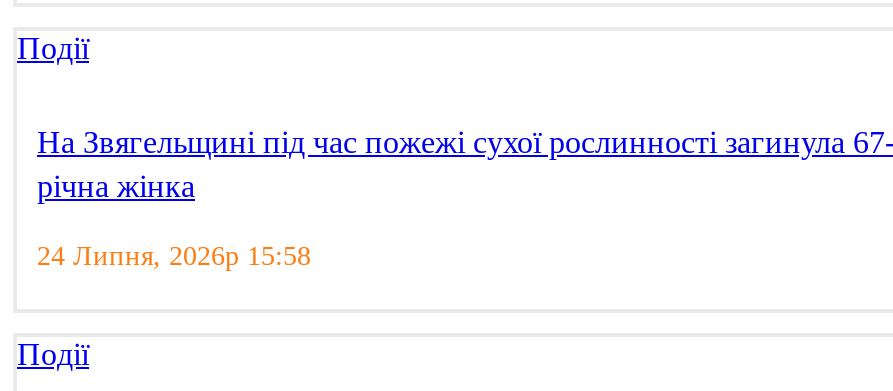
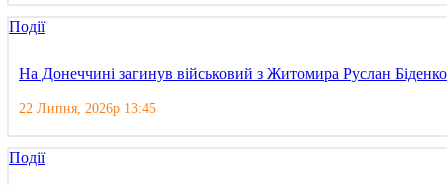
[37,125,893,203] На Звягельщині під час пожежі сухої рослинності загинула 67- | річна жінка -> [19,65,447,82] На Донеччині загинув військовий з Житомира Руслан Біденко
[37,241,311,271] 24 Липня, 2026р 15:58 -> [19,101,156,116] 22 Липня, 2026р 13:45

